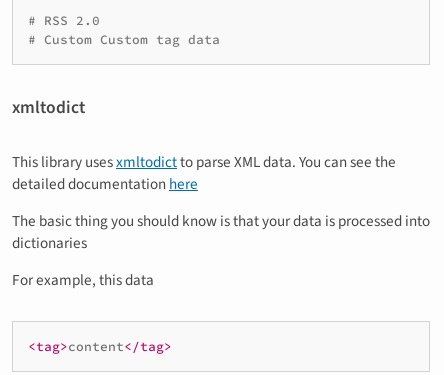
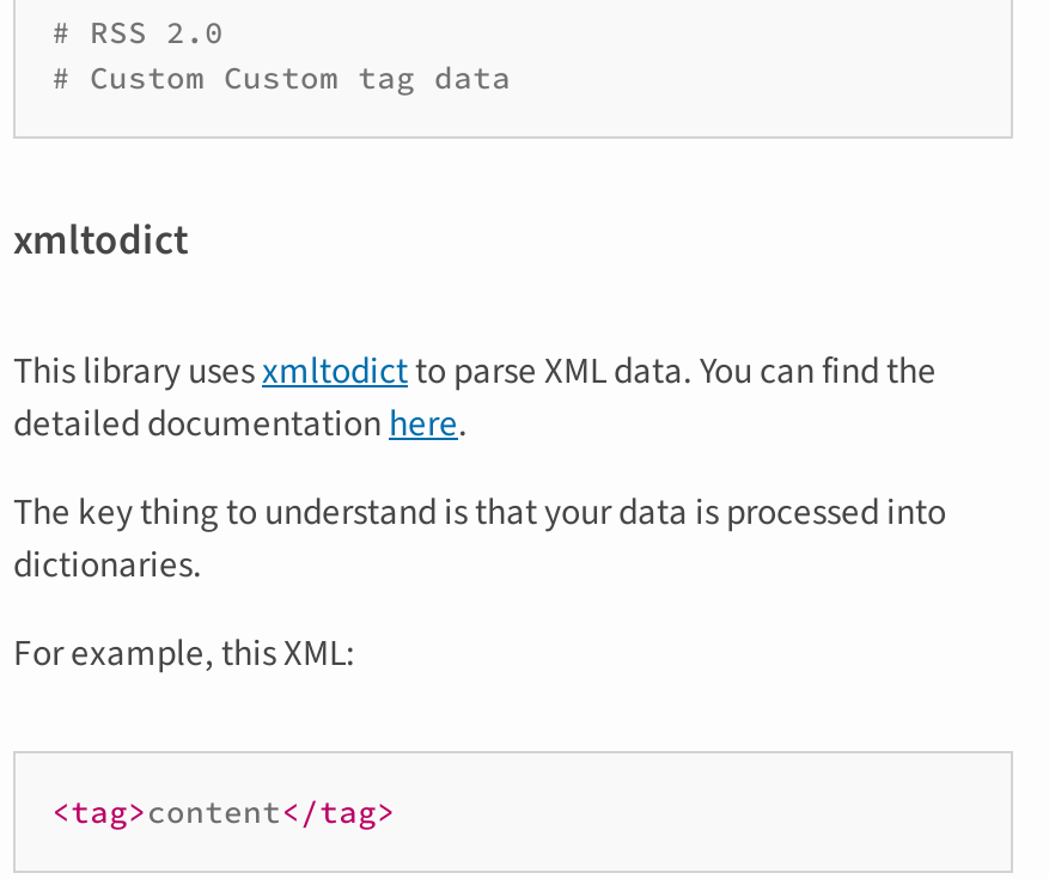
[12,151,396,195] This library usesxmltodictto parse XML data. You can see the | detailed documentation here -> [13,343,937,449] This library usesxmltodictto parse XML data. You can find the | detailed documentation here.
[12,210,430,254] The basic thing you should know is that your data is processed into | dictionaries -> [13,485,946,590] The key thing to understand is that your data is processed into | dictionaries.
[12,269,154,291] For example, this data -> [13,626,355,678] For example, this XML:

